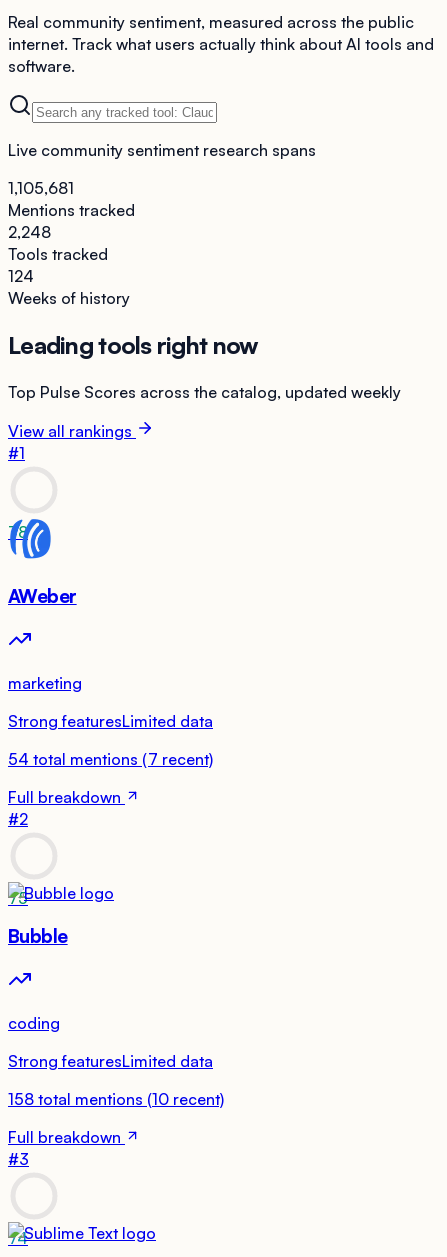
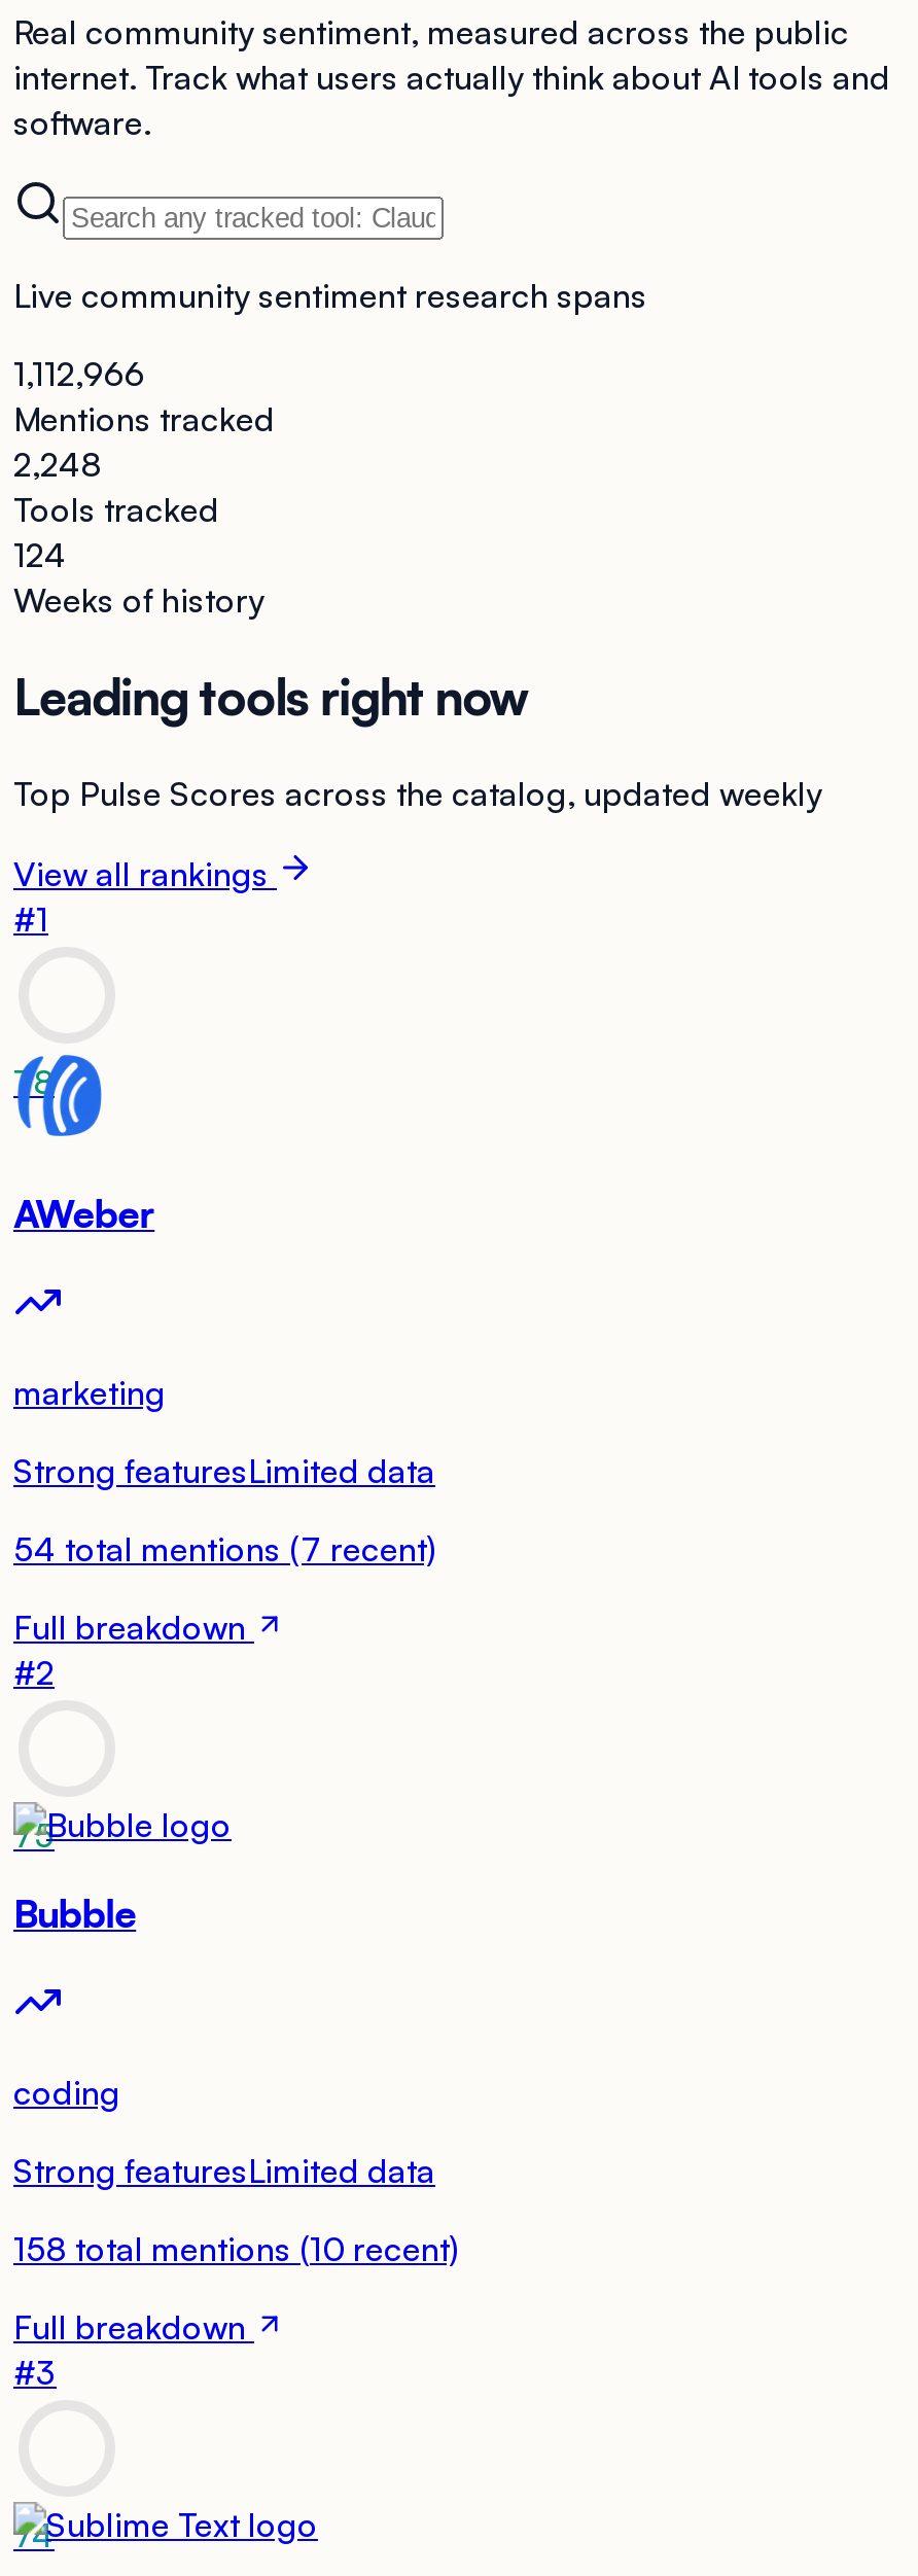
[8,178,74,198] 1,105,681 -> [13,353,145,394] 1,112,966

